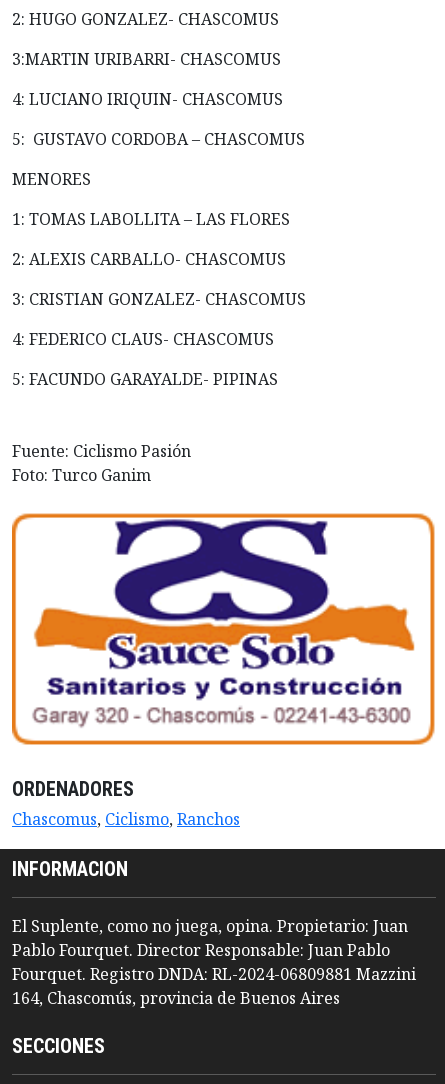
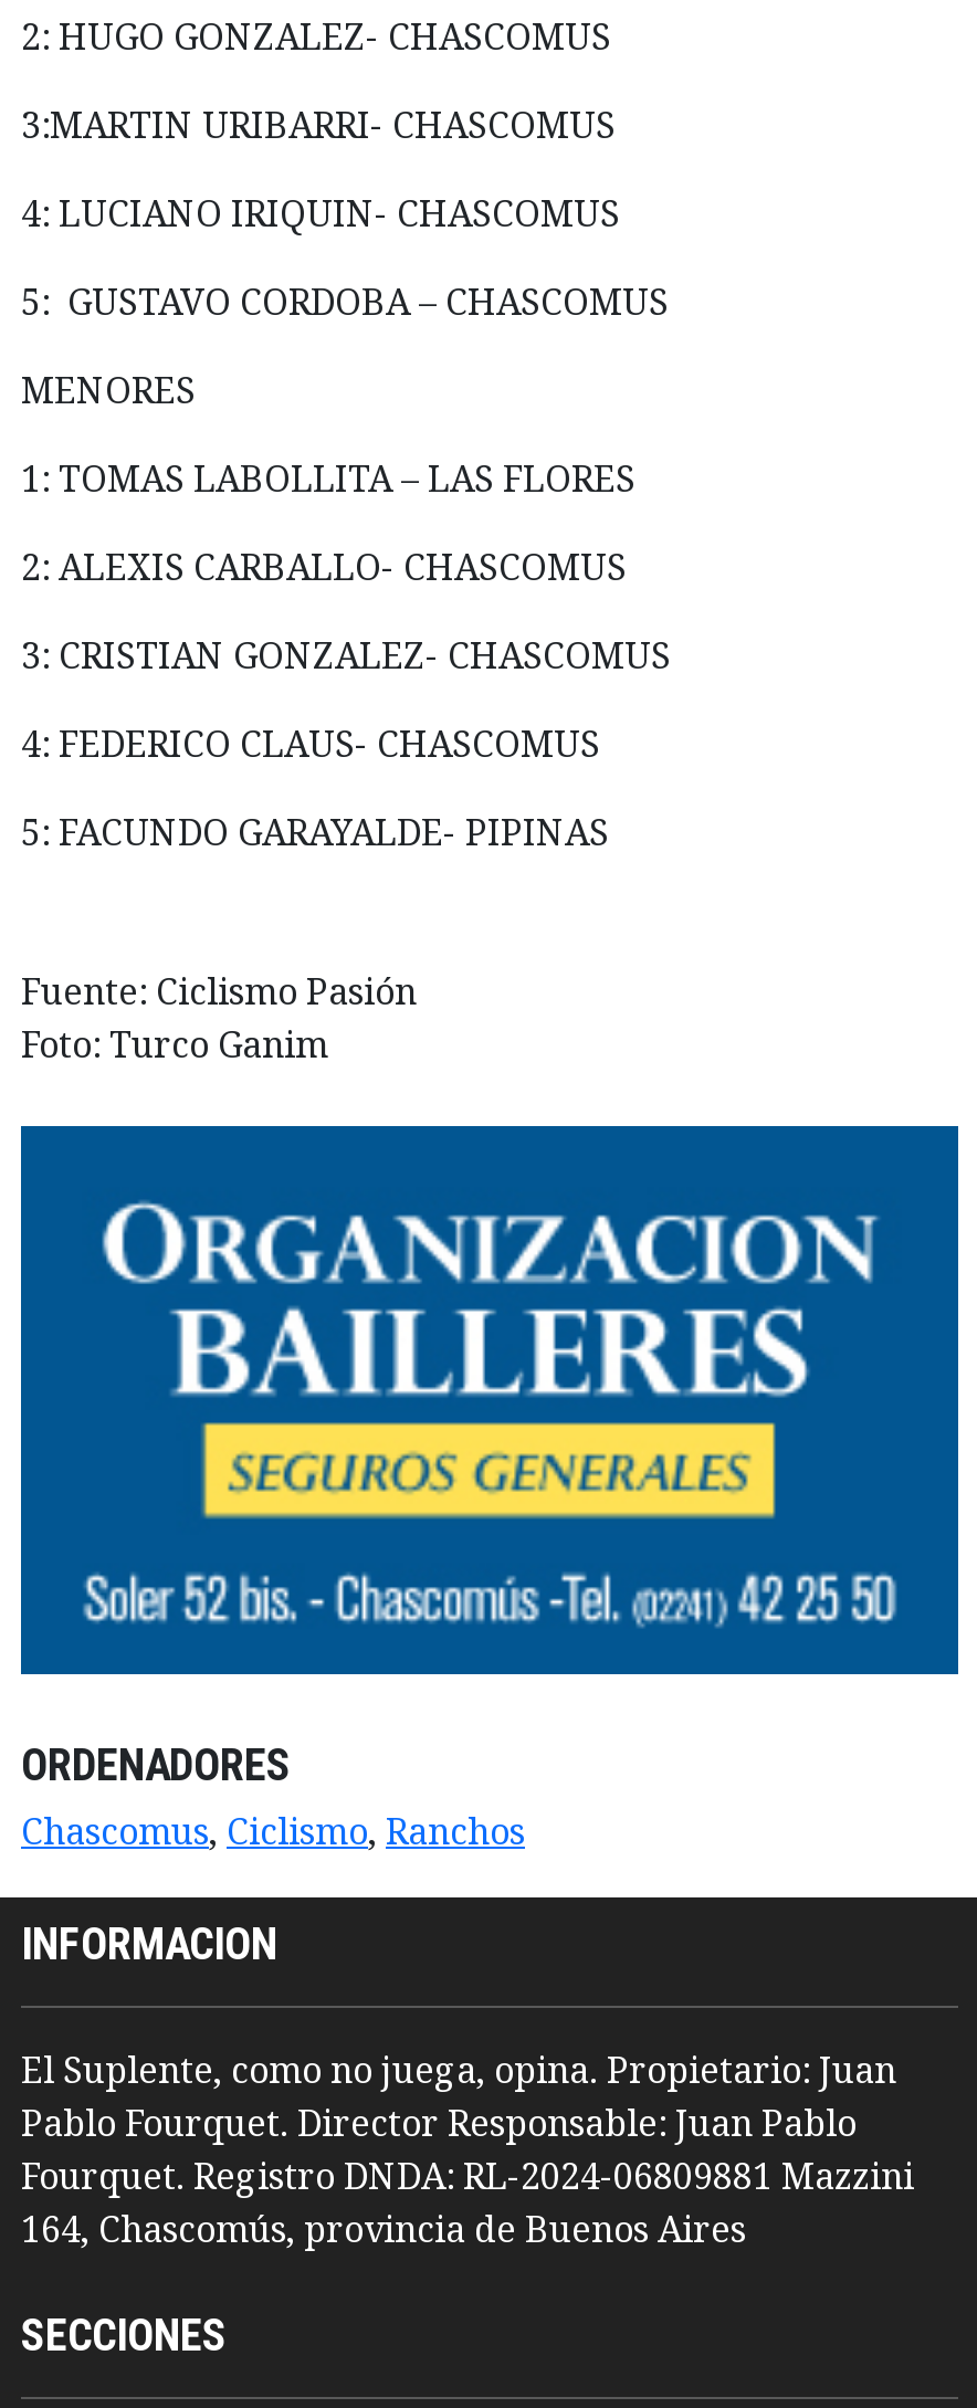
[11,512,436,749] [image] -> [19,1124,960,1679] [image]

